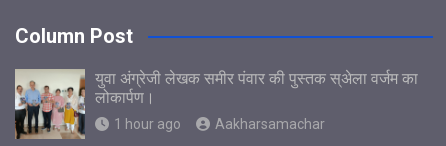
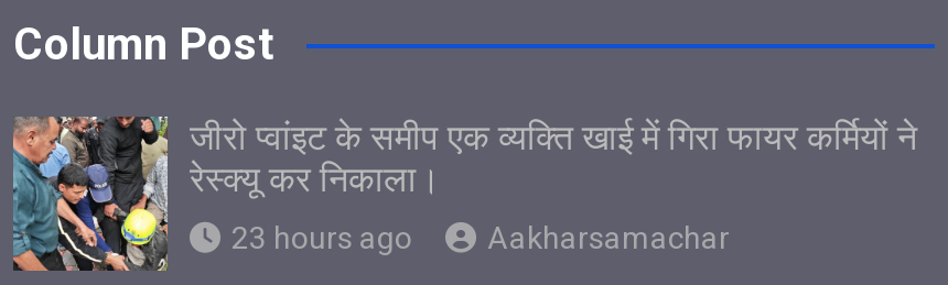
[14,68,418,140] [image] | युवा अंग्रेजी लेखक समीर पंवार की पुस्तक स्अेला वर्जम का | लोकार्पण। -> [13,114,917,273] [image] | जीरो प्वांइट के समीप एक व्यक्ति खाई में गिरा फायर कर्मियों ने | रेस्क्यू कर निकाला।
[114,115,181,131] 1 hour ago -> [231,219,412,254] 23 hours ago

